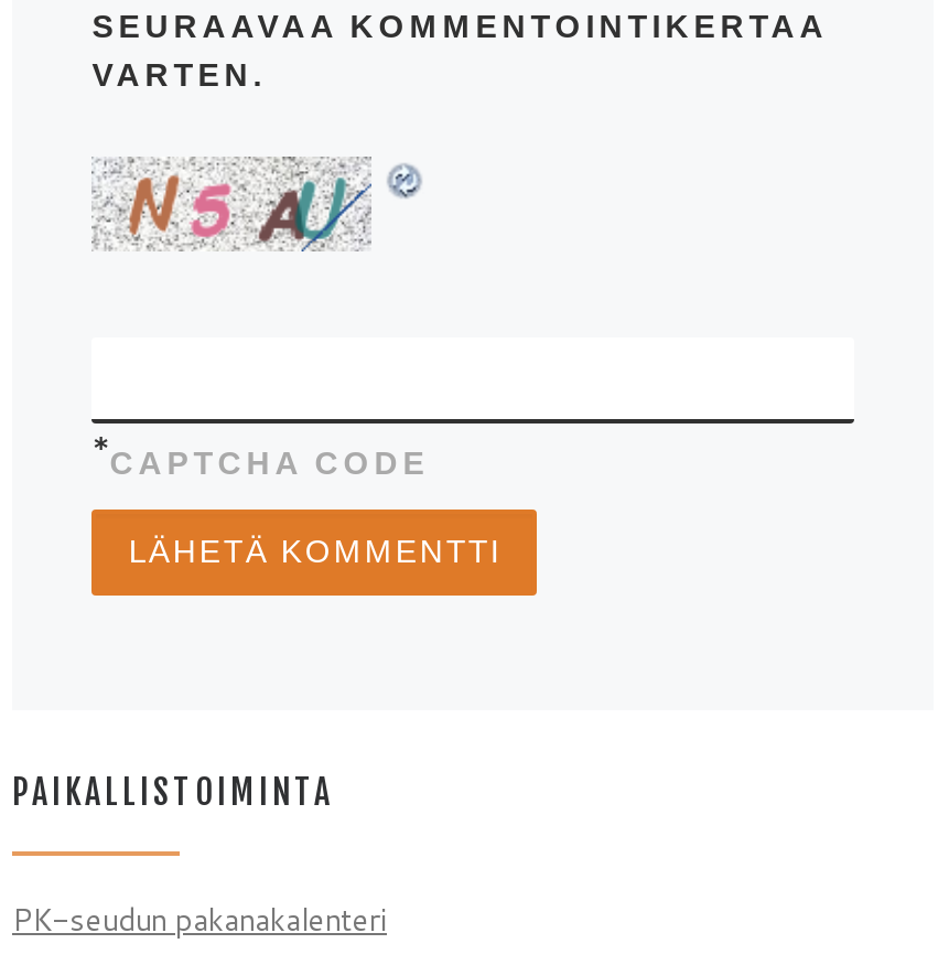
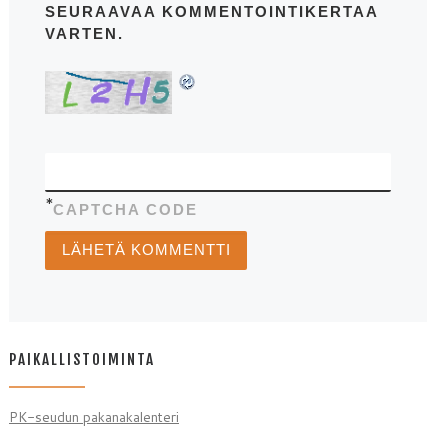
[94,157,365,249] [image] -> [52,71,170,113] [image]

